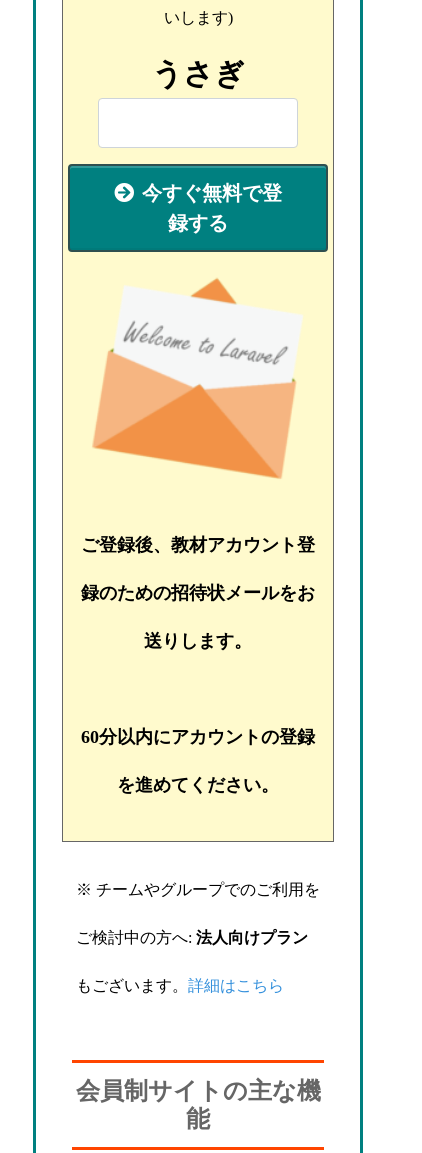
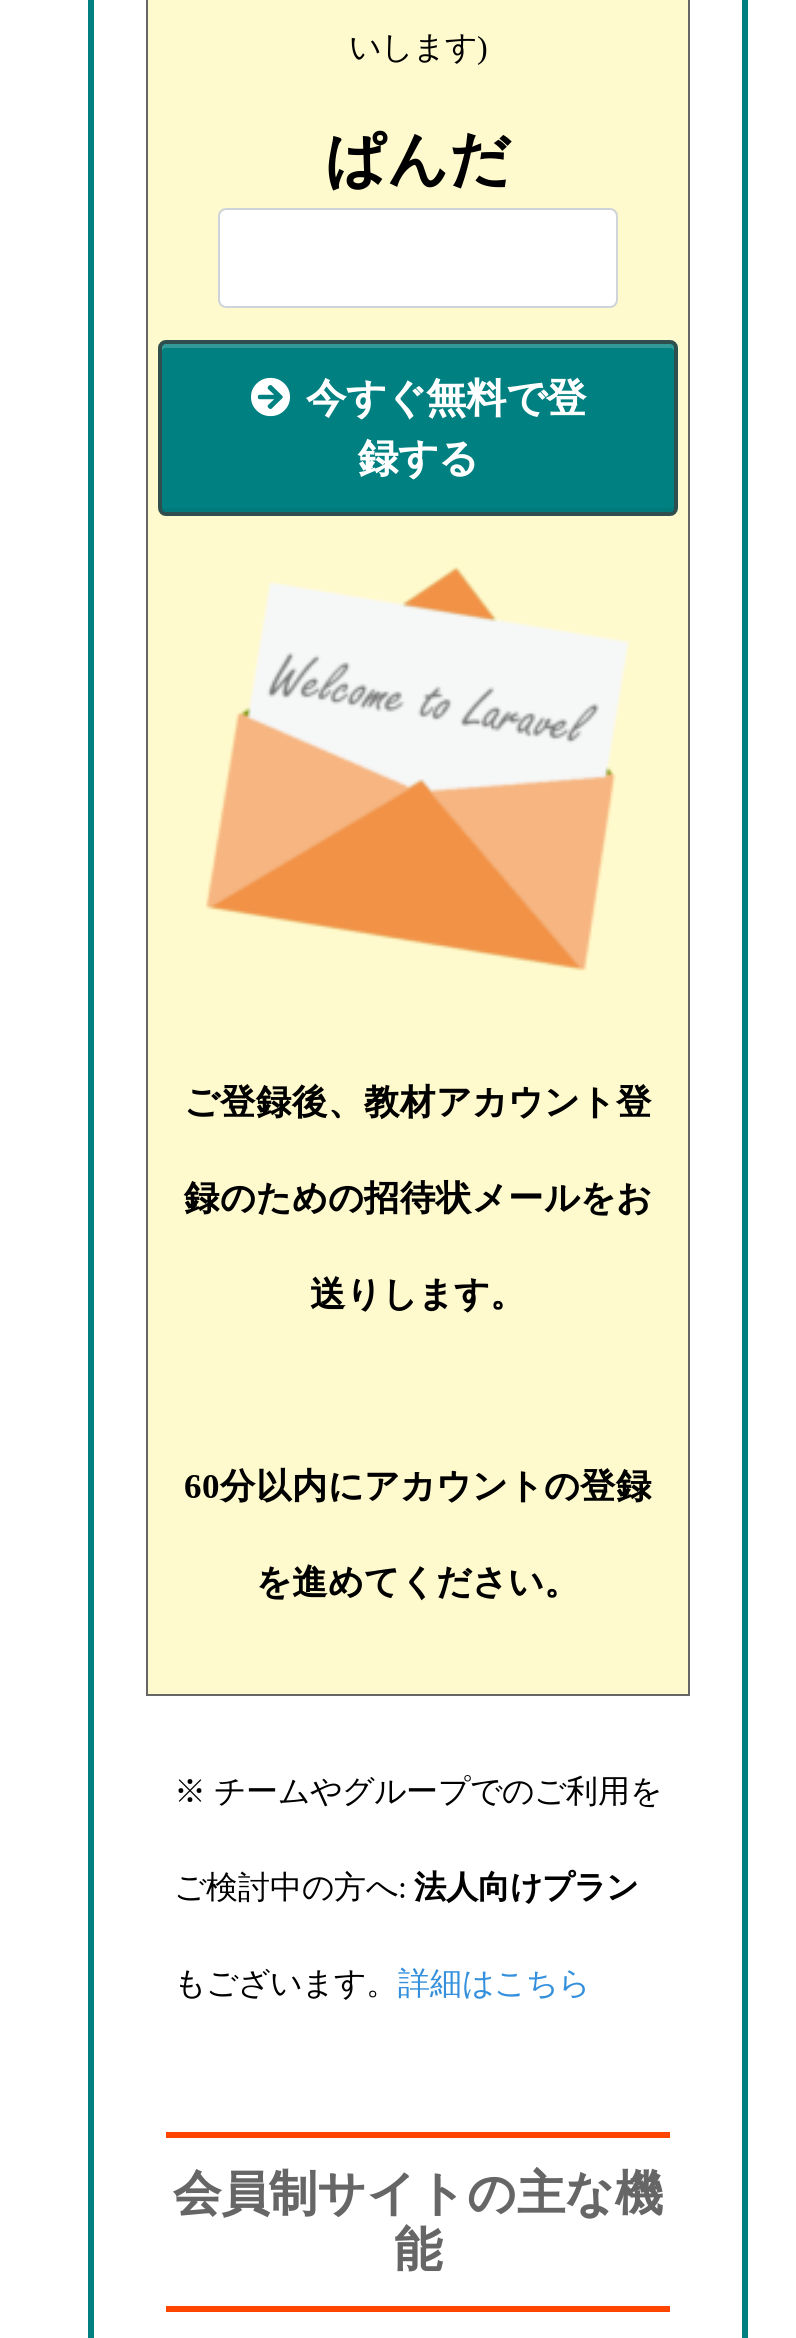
[151,57,244,90] うさぎ -> [325,126,511,192] ぱんだ

